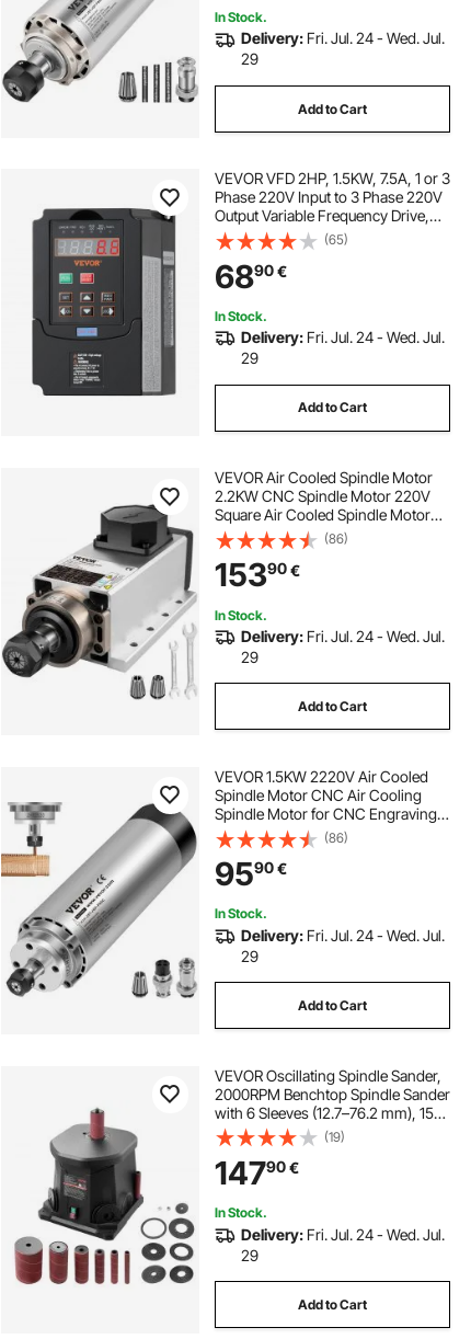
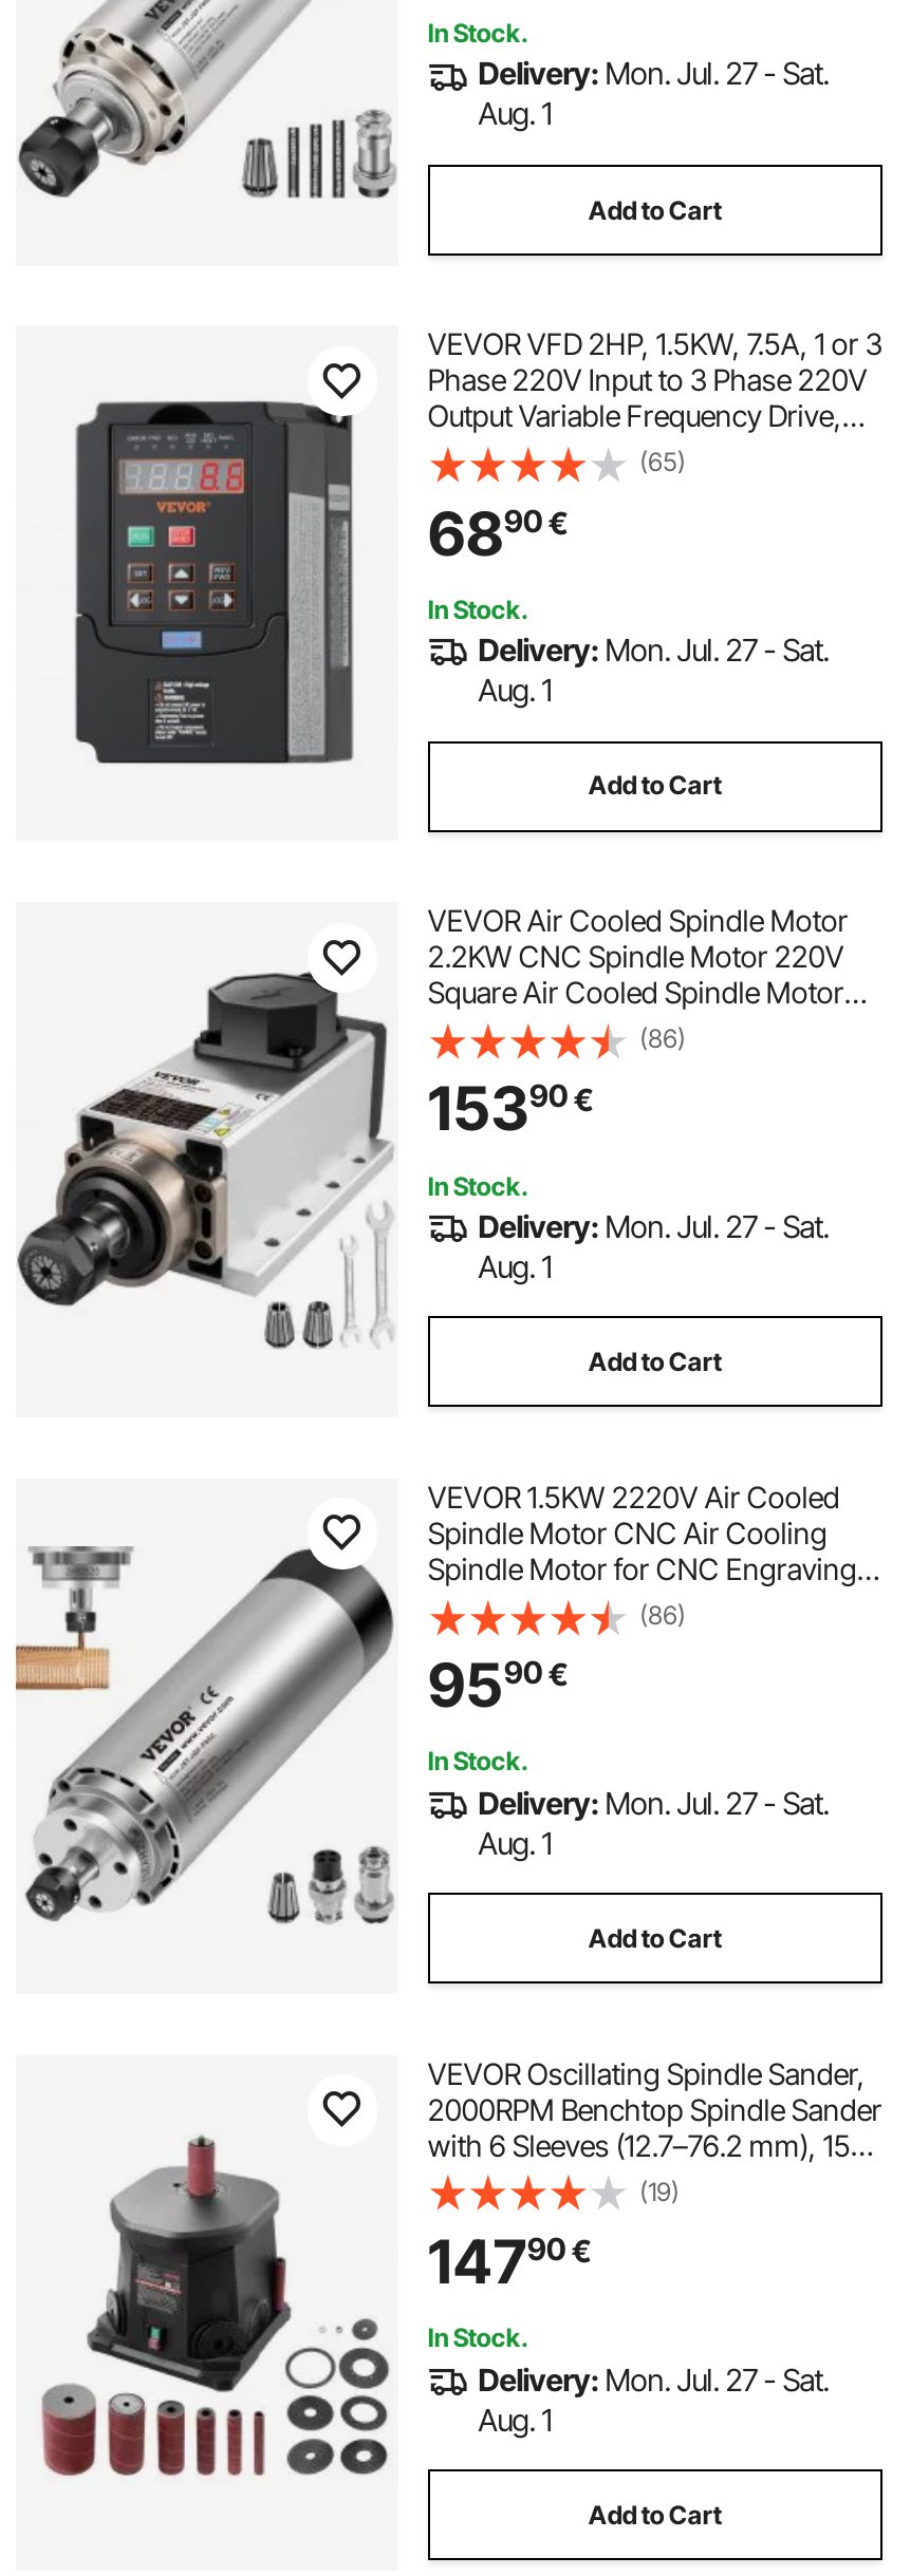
[241,29,444,68] Delivery: Fri. Jul. 24 - Wed. Jul. | 29 -> [478,56,829,132] Delivery: Mon. Jul. 27 - Sat. | Aug. 1
[241,328,444,367] Delivery: Fri. Jul. 24 - Wed. Jul. | 29 -> [478,632,829,708] Delivery: Mon. Jul. 27 - Sat. | Aug. 1
[241,627,444,666] Delivery: Fri. Jul. 24 - Wed. Jul. | 29 -> [478,1208,829,1284] Delivery: Mon. Jul. 27 - Sat. | Aug. 1
[241,926,444,965] Delivery: Fri. Jul. 24 - Wed. Jul. | 29 -> [478,1785,829,1861] Delivery: Mon. Jul. 27 - Sat. | Aug. 1
[241,1224,444,1264] Delivery: Fri. Jul. 24 - Wed. Jul. | 29 -> [478,2361,829,2437] Delivery: Mon. Jul. 27 - Sat. | Aug. 1

